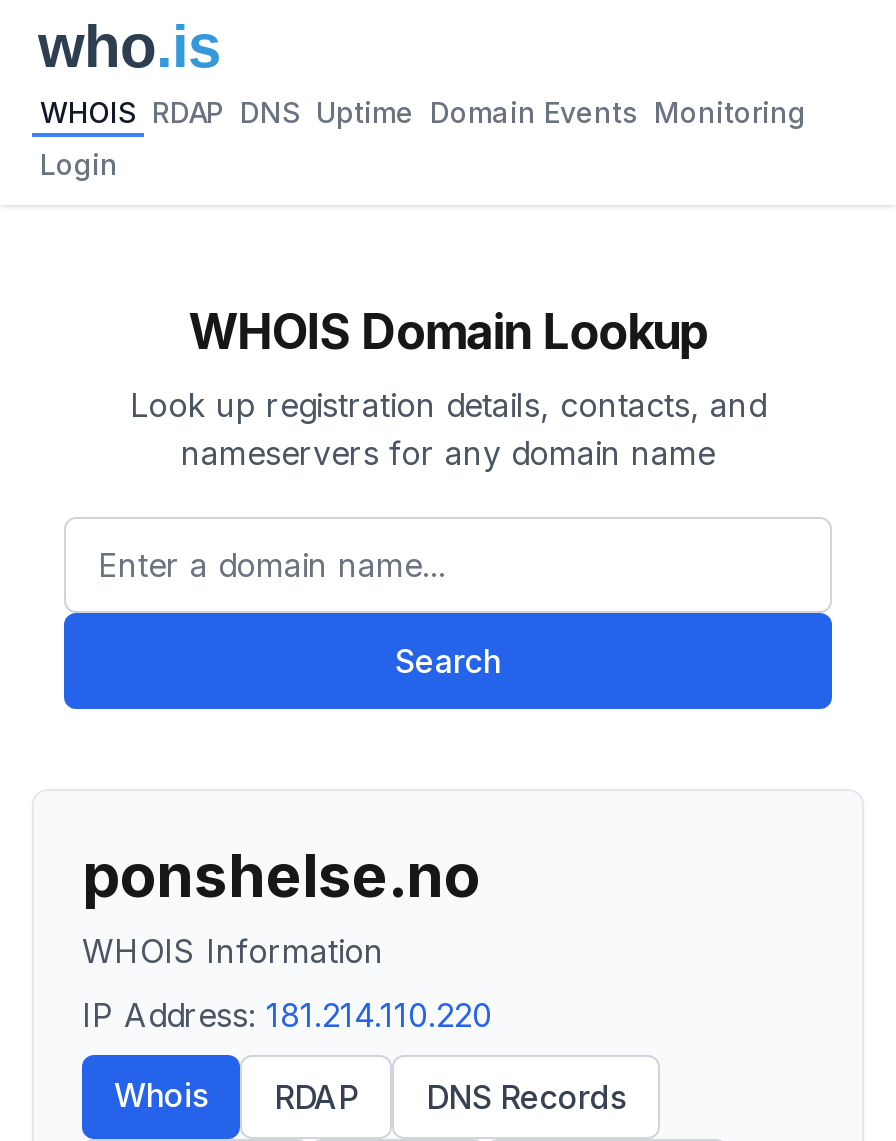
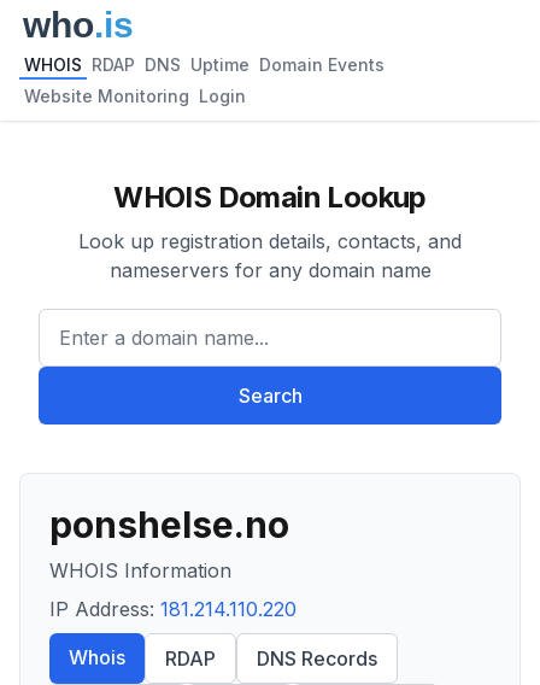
[40,95,806,129] WHOIS RDAP DNS Uptime Domain Events Monitoring -> [24,54,385,75] WHOIS RDAP DNS Uptime Domain Events
[40,147,118,181] Login -> [24,86,246,106] Website Monitoring Login

